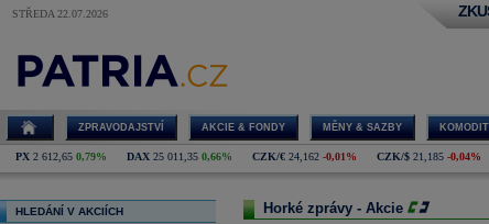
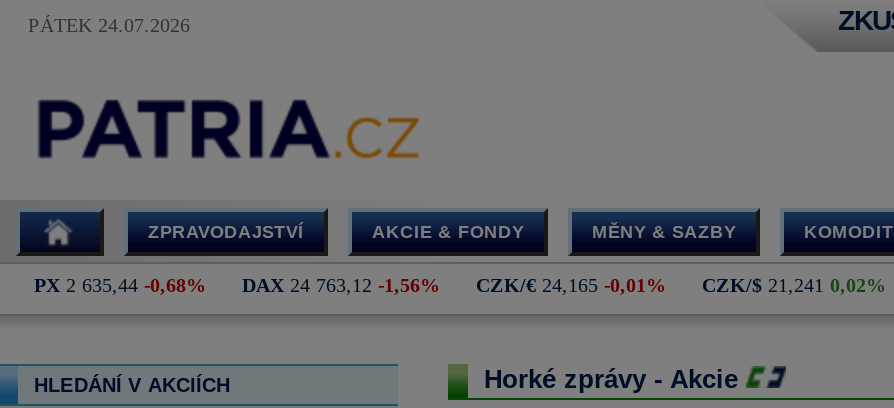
[12,8,108,20] STŘEDA 22.07.2026 -> [28,14,190,36] PÁTEK 24.07.2026
[15,150,107,163] PX 2 612,65 0,79% -> [34,274,206,296] PX 2 635,44 -0,68%
[127,150,232,163] DAX 25 011,35 0,66% -> [242,274,440,296] DAX 24 763,12 -1,56%
[252,150,357,163] CZK/€ 24,162 -0,01% -> [476,274,666,296] CZK/€ 24,165 -0,01%
[377,150,481,163] CZK/$ 21,185 -0,04% -> [702,274,886,296] CZK/$ 21,241 0,02%

